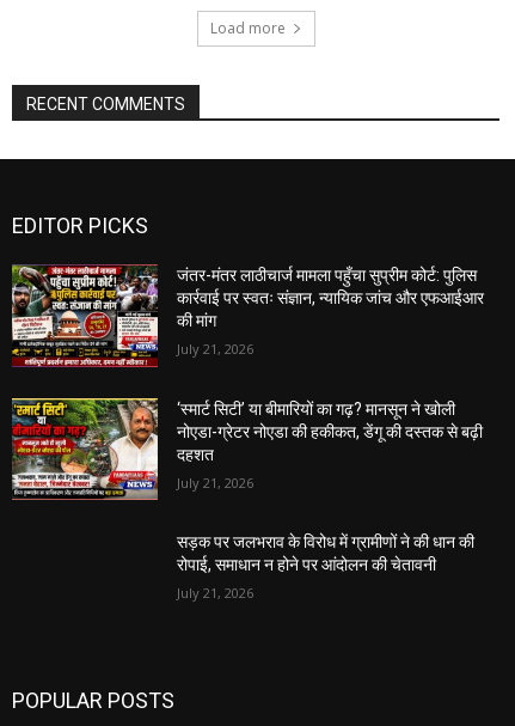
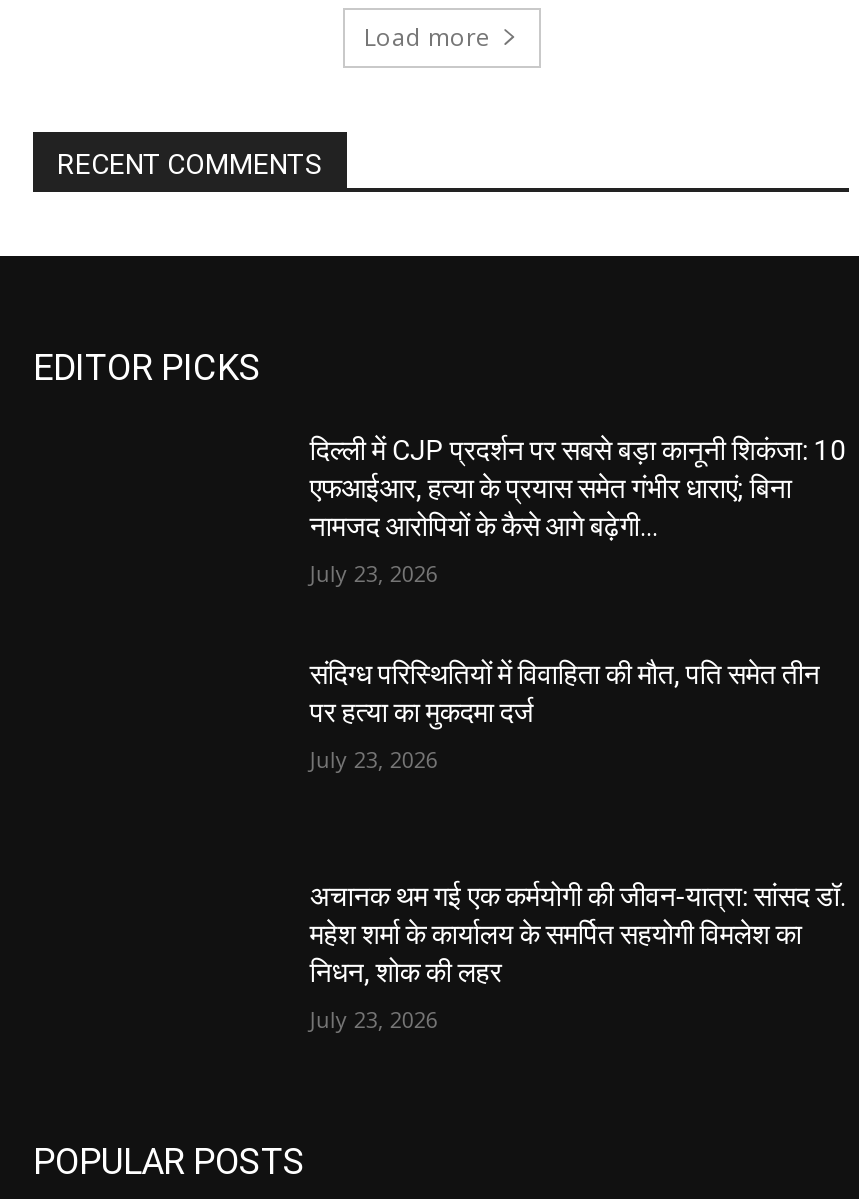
[11,263,159,368] [image] -> none
[177,266,484,330] जंतर-मंतर लाठीचार्ज मामला पहुँचा सुप्रीम कोर्ट: पुलिस | कार्रवाई पर स्वतः संज्ञान, न्यायिक जांच और एफआईआर | की मांग -> [310,434,846,542] दिल्ली में CJP प्रदर्शन पर सबसे बड़ा कानूनी शिकंजा: 10 | एफआईआर, हत्या के प्रयास समेत गंभीर धाराएं; बिना | नामजद आरोपियों के कैसे आगे बढ़ेगी...
[177,340,254,358] July 21, 2026 -> [310,558,438,588] July 23, 2026
[11,397,159,501] [image] -> none
[177,399,483,464] ‘स्मार्ट सिटी’ या बीमारियों का गढ़? मानसून ने खोली | नोएडा-ग्रेटर नोएडा की हकीकत, डेंगू की दस्तक से बढ़ी | दहशत -> [310,658,820,728] संदिग्ध परिस्थितियों में विवाहिता की मौत, पति समेत तीन | पर हत्या का मुकदमा दर्ज
[177,473,254,491] July 21, 2026 -> [310,744,438,774] July 23, 2026
[177,533,475,575] सड़क पर जलभराव के विरोध में ग्रामीणों ने की धान की | रोपाई, समाधान न होने पर आंदोलन की चेतावनी -> [310,881,846,989] अचानक थम गई एक कर्मयोगी की जीवन-यात्रा: सांसद डॉ. | महेश शर्मा के कार्यालय के समर्पित सहयोगी विमलेश का | निधन, शोक की लहर
[177,584,254,602] July 21, 2026 -> [310,1005,438,1035] July 23, 2026

